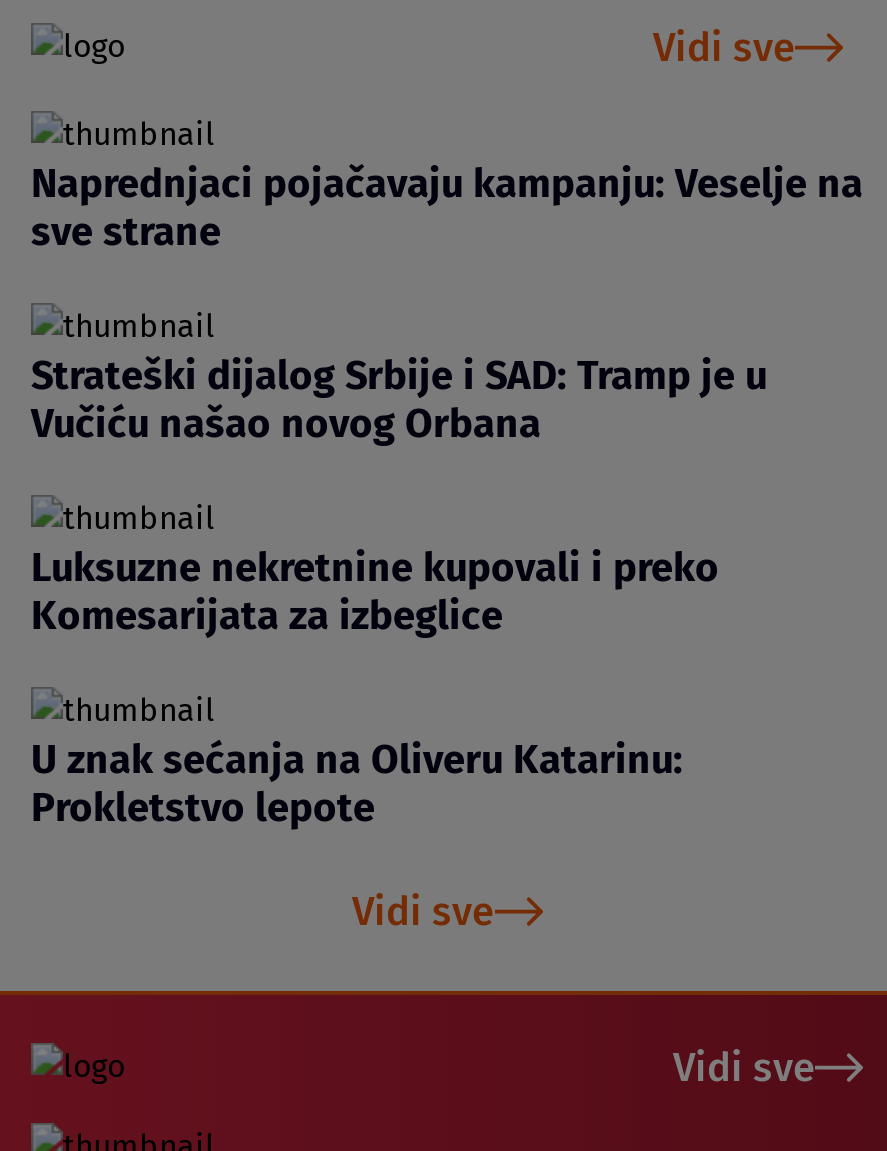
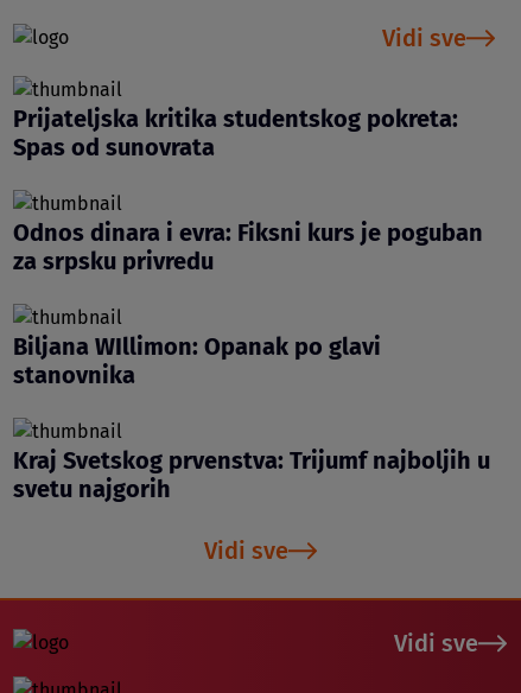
[31,159,863,255] Naprednjaci pojačavaju kampanju: Veselje na | sve strane -> [13,104,458,161] Prijateljska kritika studentskog pokreta: | Spas od sunovrata
[31,351,767,447] Strateški dijalog Srbije i SAD: Tramp je u | Vučiću našao novog Orbana -> [13,218,483,275] Odnos dinara i evra: Fiksni kurs je poguban | za srpsku privredu
[31,543,719,639] Luksuzne nekretnine kupovali i preko | Komesarijata za izbeglice -> [13,332,381,389] Biljana WIllimon: Opanak po glavi | stanovnika
[31,735,683,831] U znak sećanja na Oliveru Katarinu: | Prokletstvo lepote -> [13,446,490,503] Kraj Svetskog prvenstva: Trijumf najboljih u | svetu najgorih

